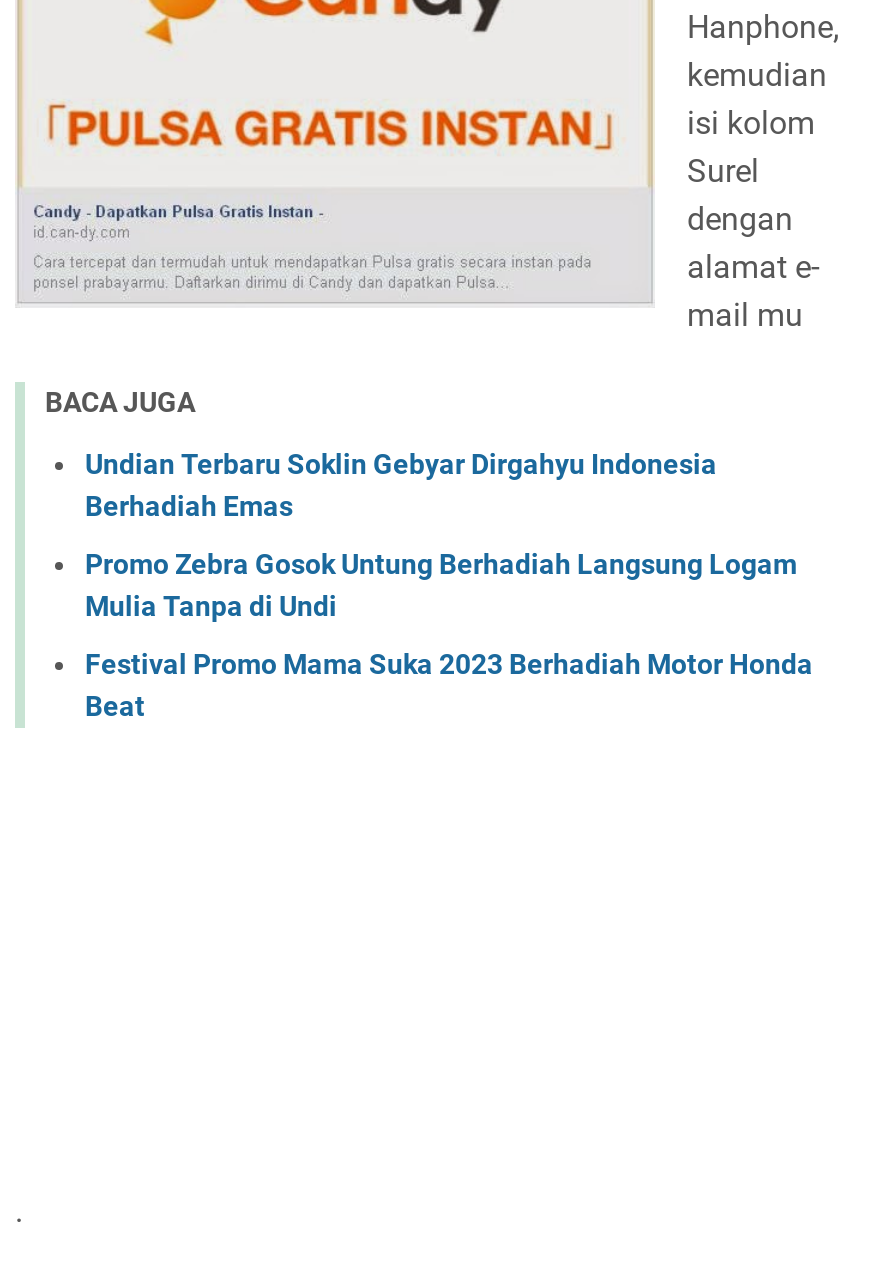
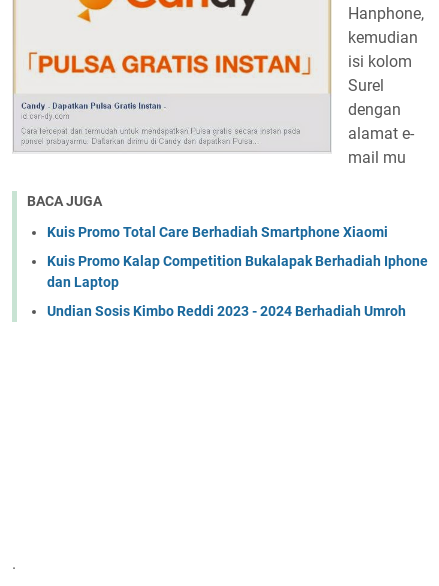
[85,448,717,522] Undian Terbaru Soklin Gebyar Dirgahyu Indonesia | Berhadiah Emas -> [47,224,388,240] Kuis Promo Total Care Berhadiah Smartphone Xiaomi
[85,548,797,622] Promo Zebra Gosok Untung Berhadiah Langsung Logam | Mulia Tanpa di Undi -> [47,253,428,290] Kuis Promo Kalap Competition Bukalapak Berhadiah Iphone | dan Laptop
[85,648,813,722] Festival Promo Mama Suka 2023 Berhadiah Motor Honda | Beat -> [47,303,406,319] Undian Sosis Kimbo Reddi 2023 - 2024 Berhadiah Umroh

